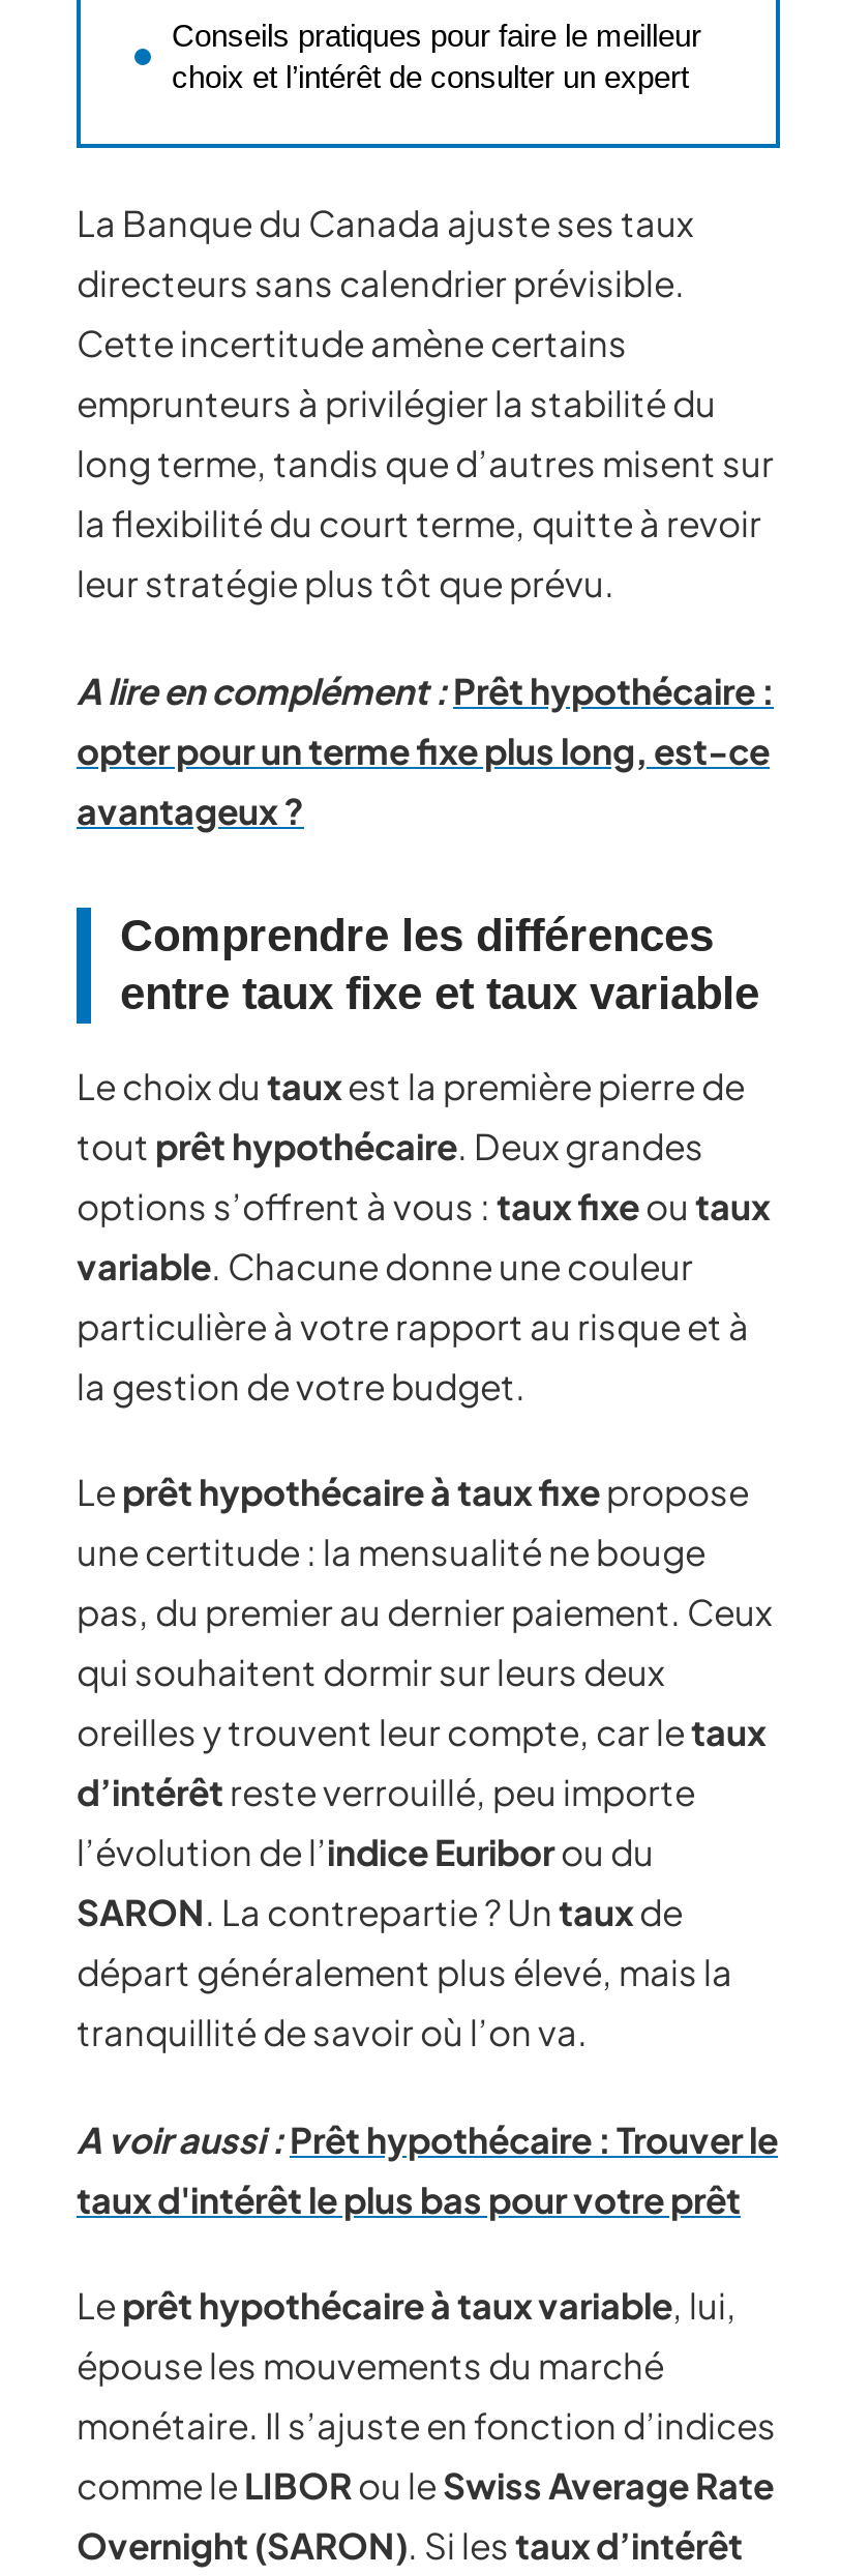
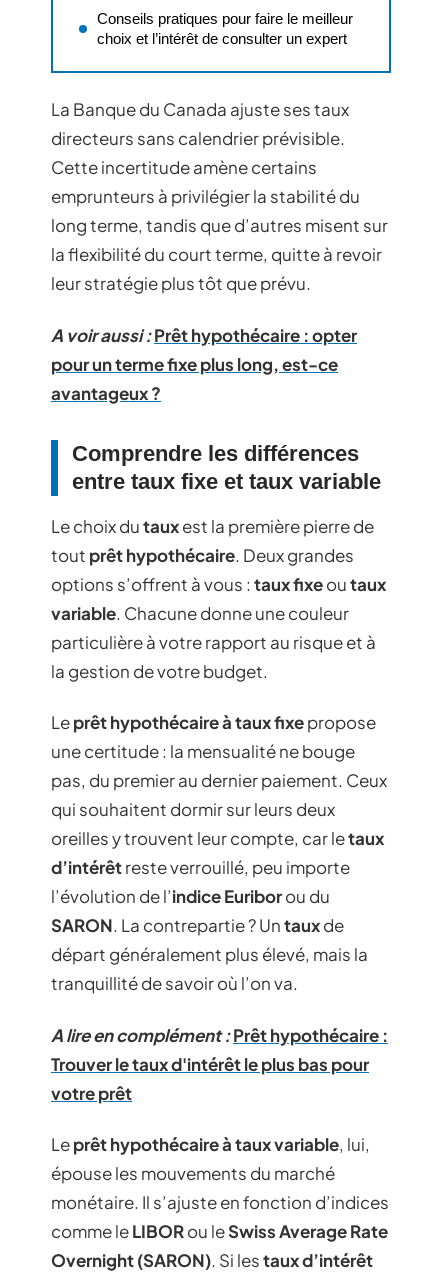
moved [77,667,774,712] -> [51,1023,388,1045]: A lire en complément : Prêt hypothécaire :
[77,727,770,772] opter pour un terme fixe plus long, est-ce -> [51,323,357,374] A voir aussi : Prêt hypothécaire : opter | pour un terme fixe plus long, est-ce
[77,2115,778,2221] A voir aussi : Prêt hypothécaire : Trouver le | taux d'intérêt le plus bas pour votre prêt -> [51,1052,369,1103] Trouver le taux d'intérêt le plus bas pour | votre prêt

